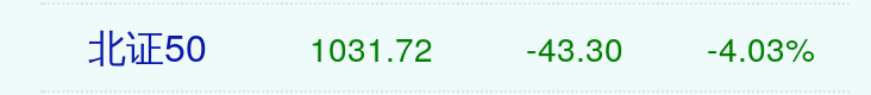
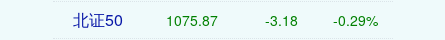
[309,24,433,71] 1031.72 -> [166,10,218,30] 1075.87
[526,24,624,71] -43.30 -> [265,10,298,30] -3.18
[707,24,814,71] -4.03% -> [333,10,378,30] -0.29%

